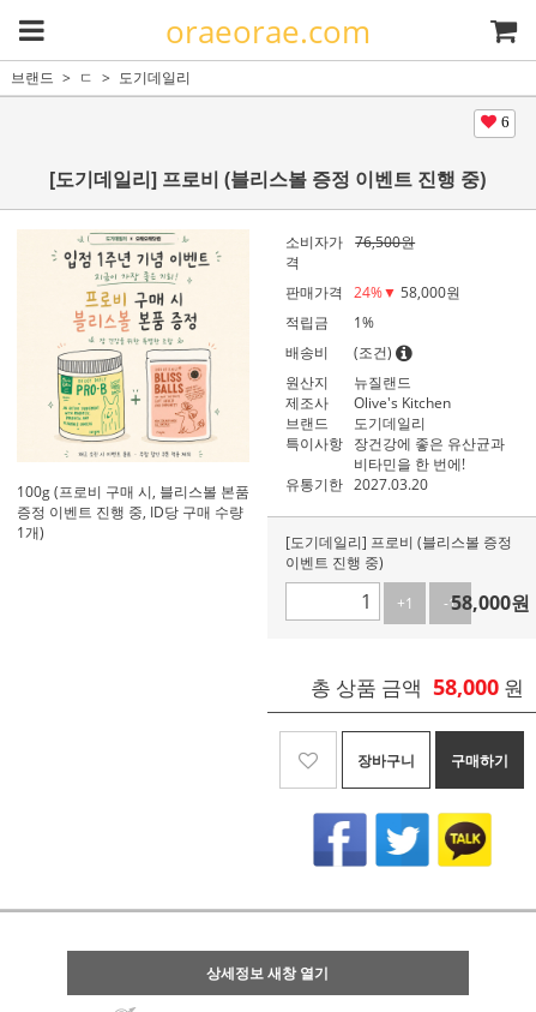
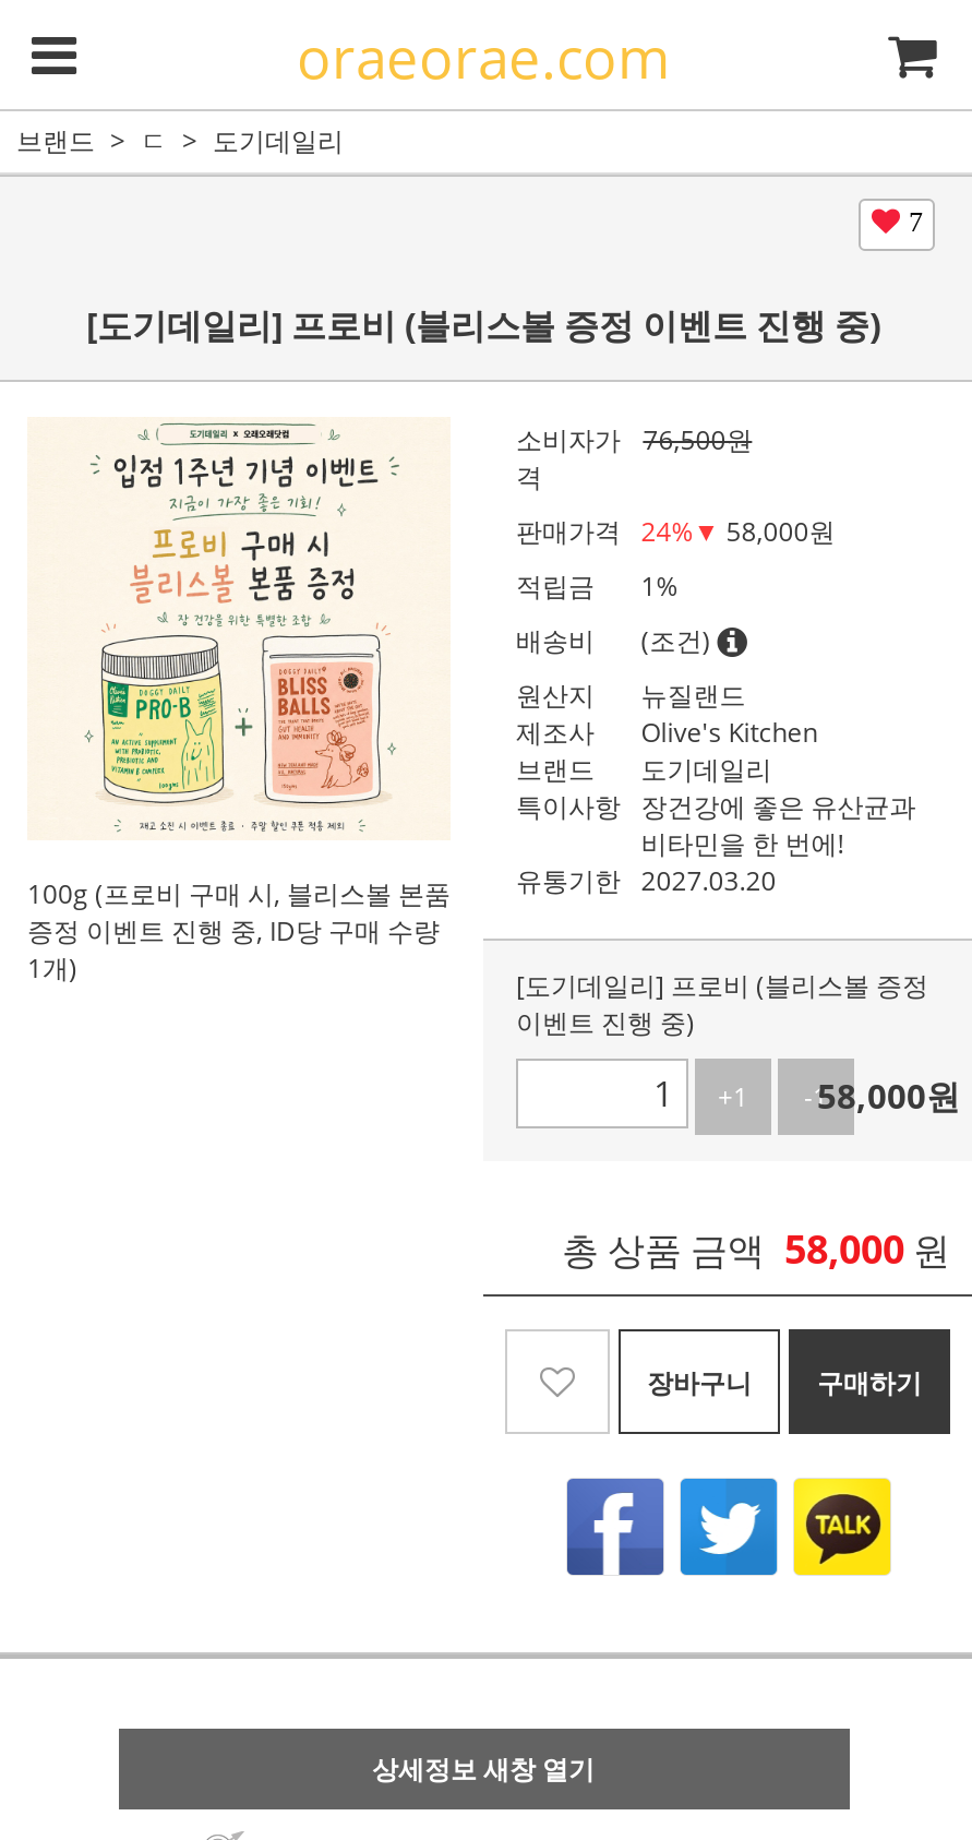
[501,113,510,131] 6 -> [909,205,924,238] 7

